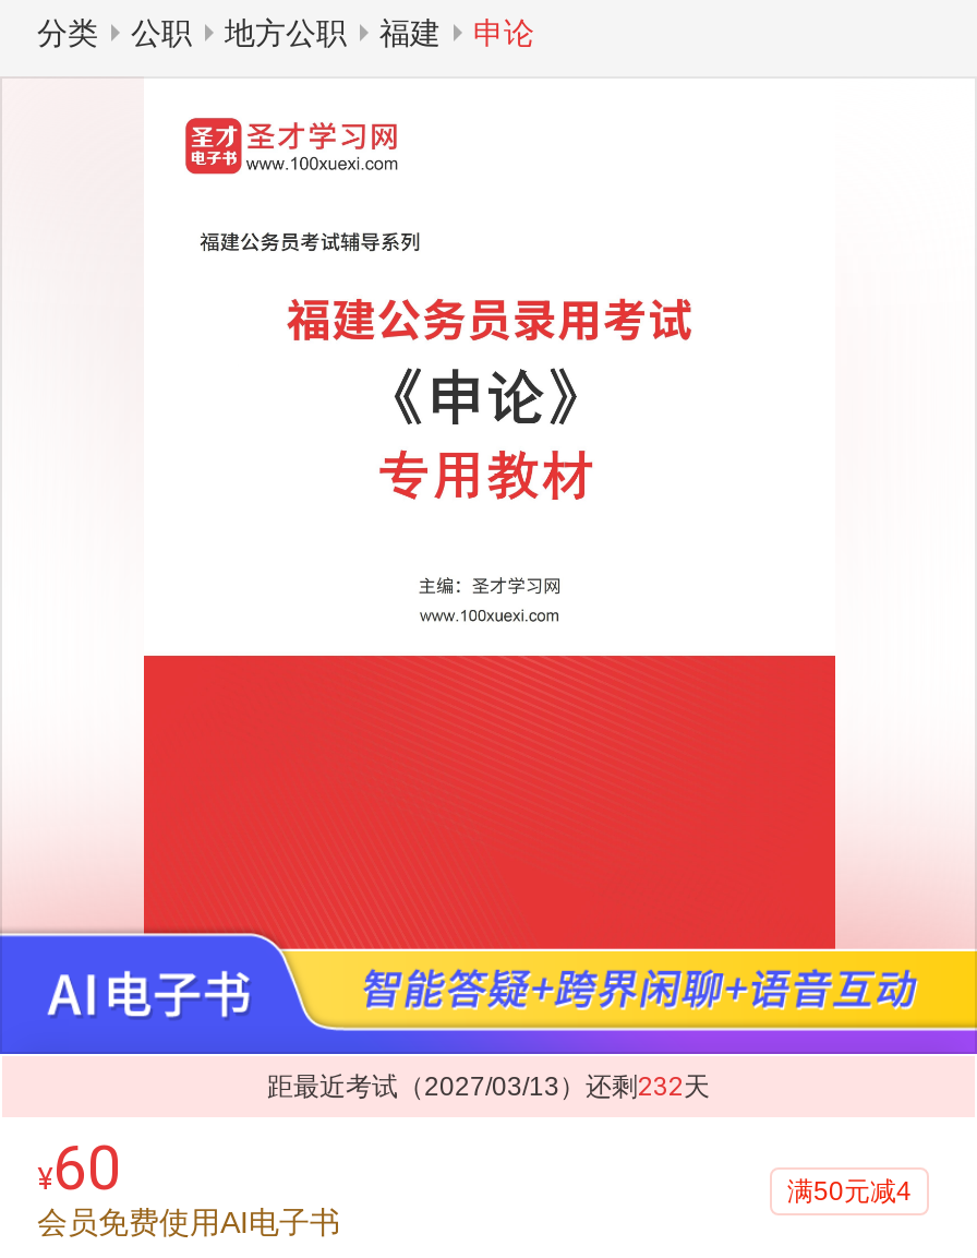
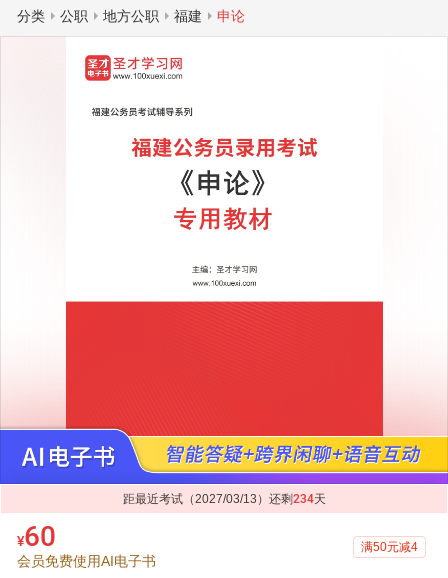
[267,1071,710,1102] 距最近考试（2027/03/13）还剩232天 -> [122,492,325,506] 距最近考试（2027/03/13）还剩234天

